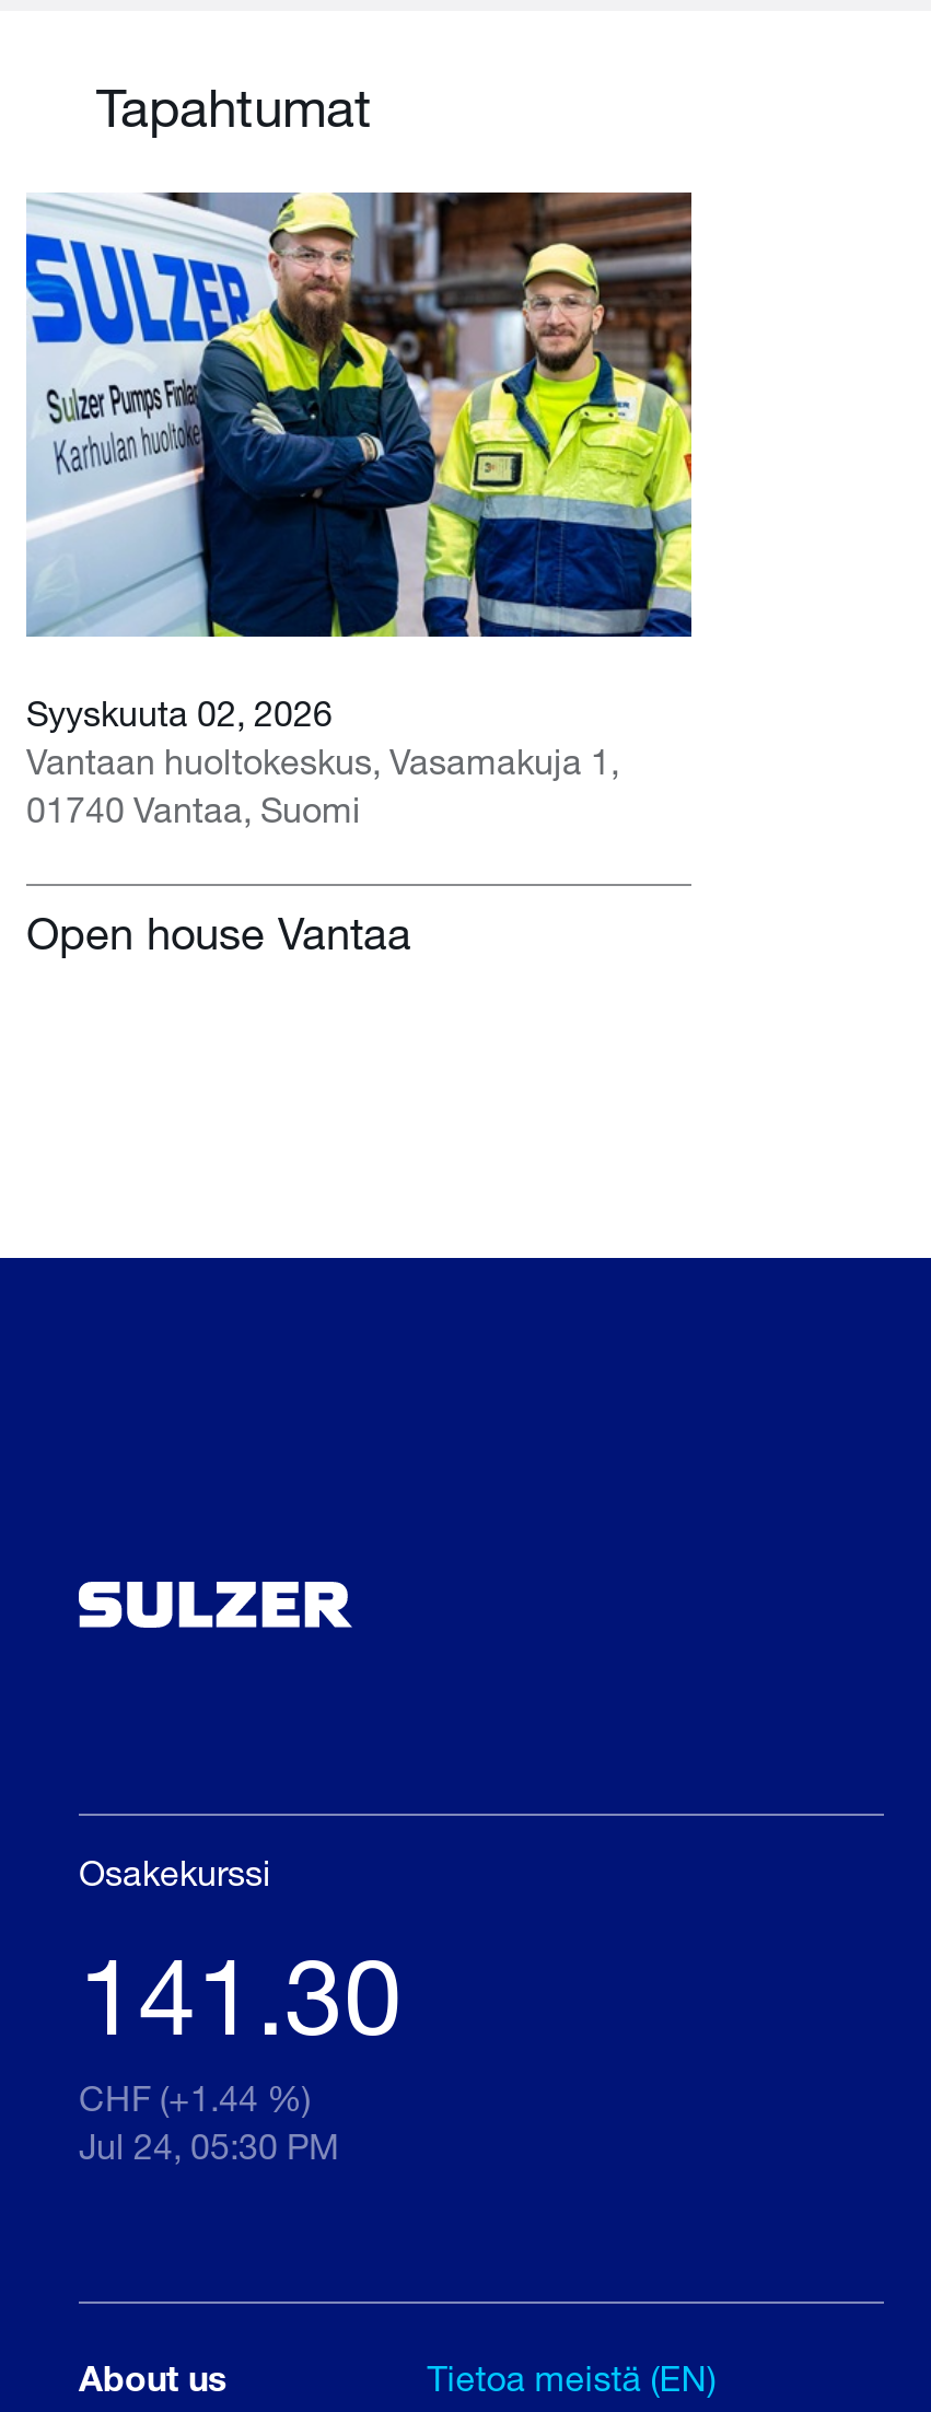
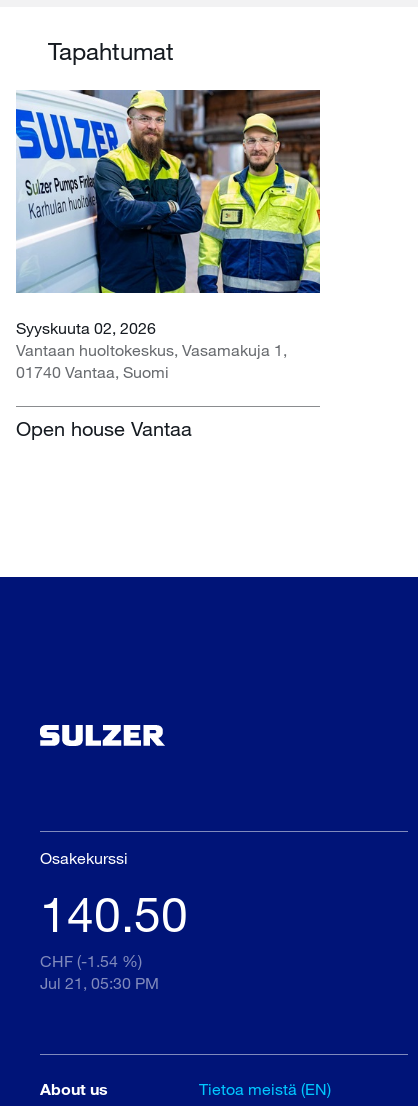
[79,1929,403,2056] 141.30 -> [40,884,188,942] 140.50
[79,2076,311,2117] CHF (+1.44 %) -> [40,951,142,970] CHF (-1.54 %)
[79,2124,339,2165] Jul 24, 05:30 PM -> [40,973,159,992] Jul 21, 05:30 PM

